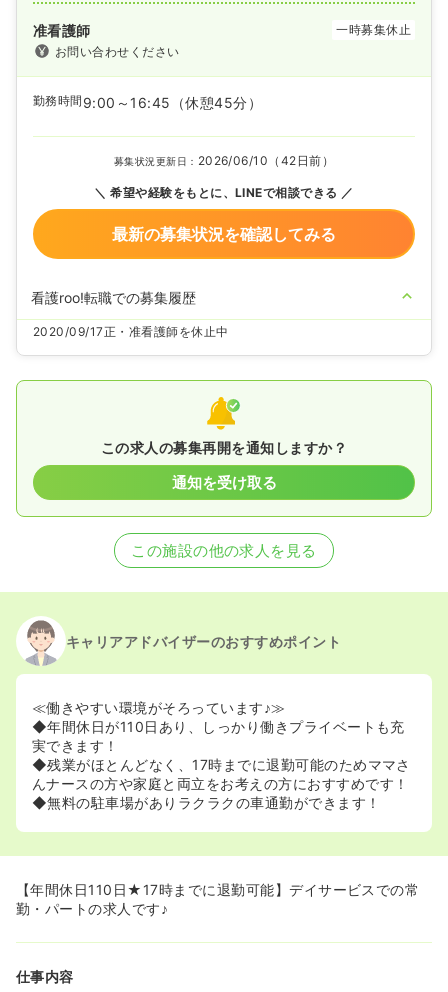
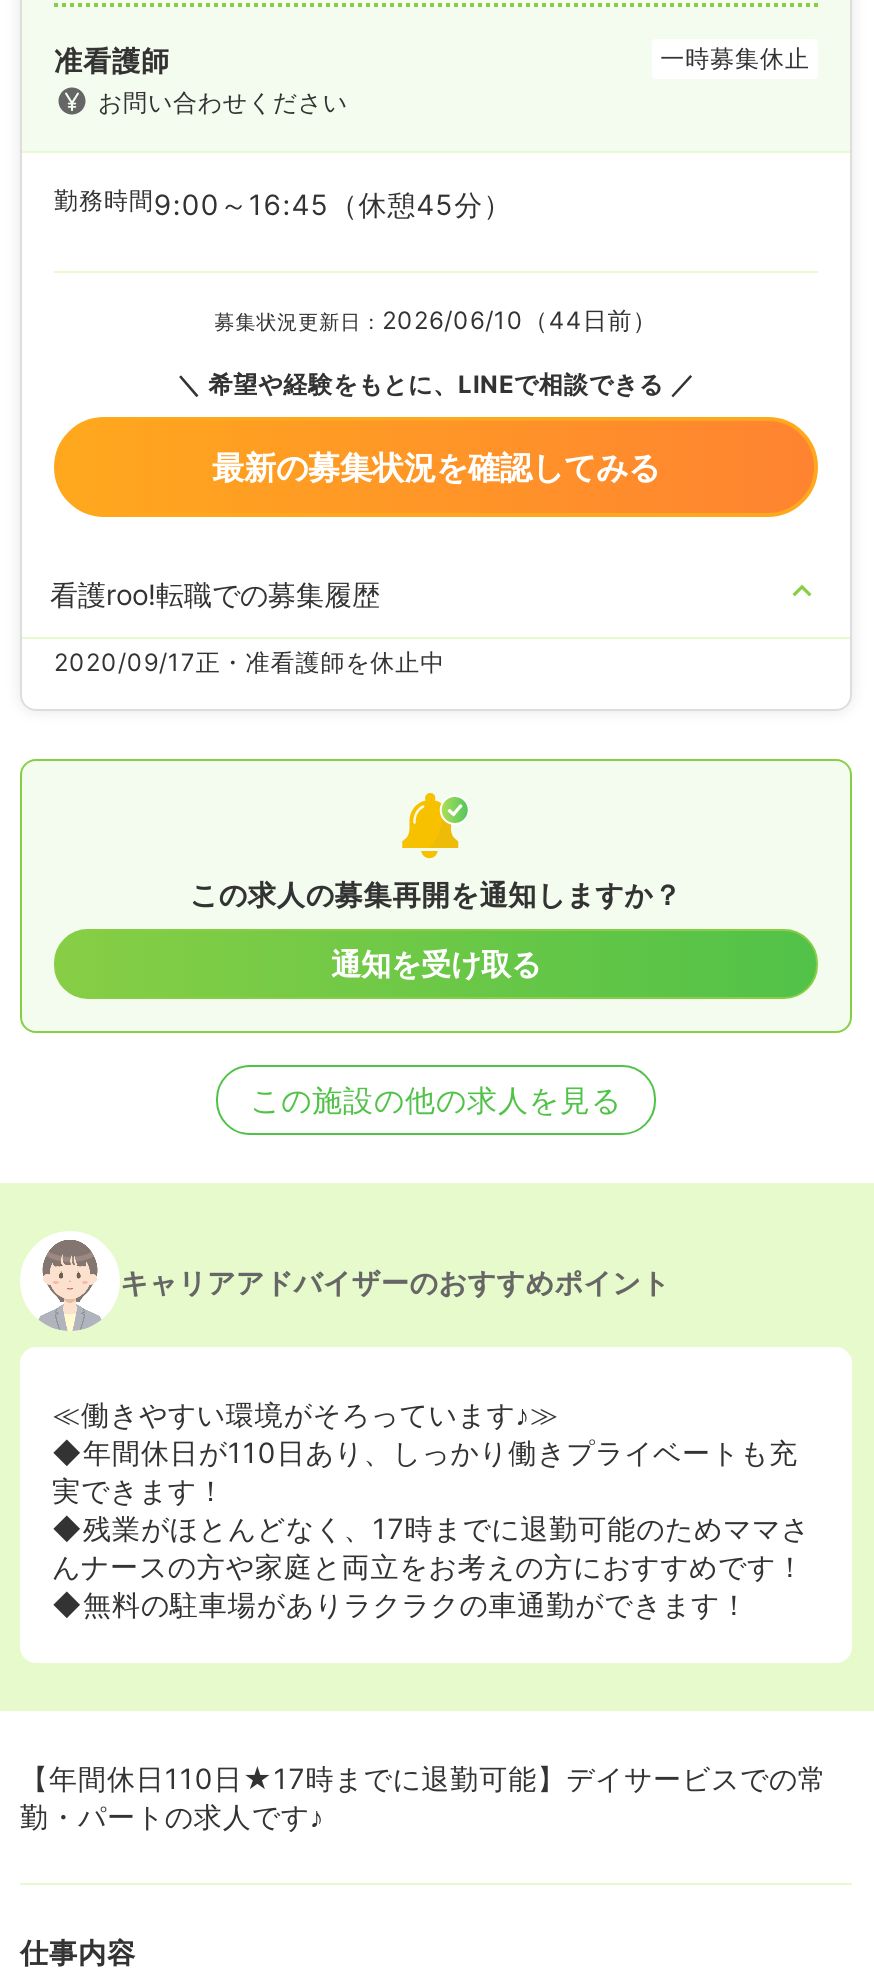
[114,153,334,168] 募集状況更新日：2026/06/10（42日前） -> [214,305,658,335] 募集状況更新日：2026/06/10（44日前）

